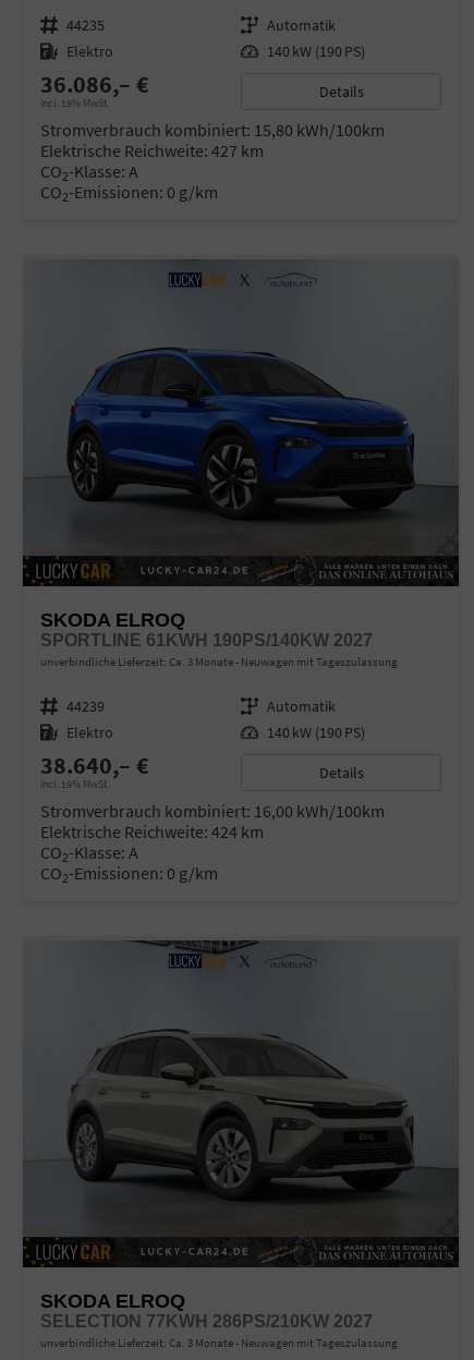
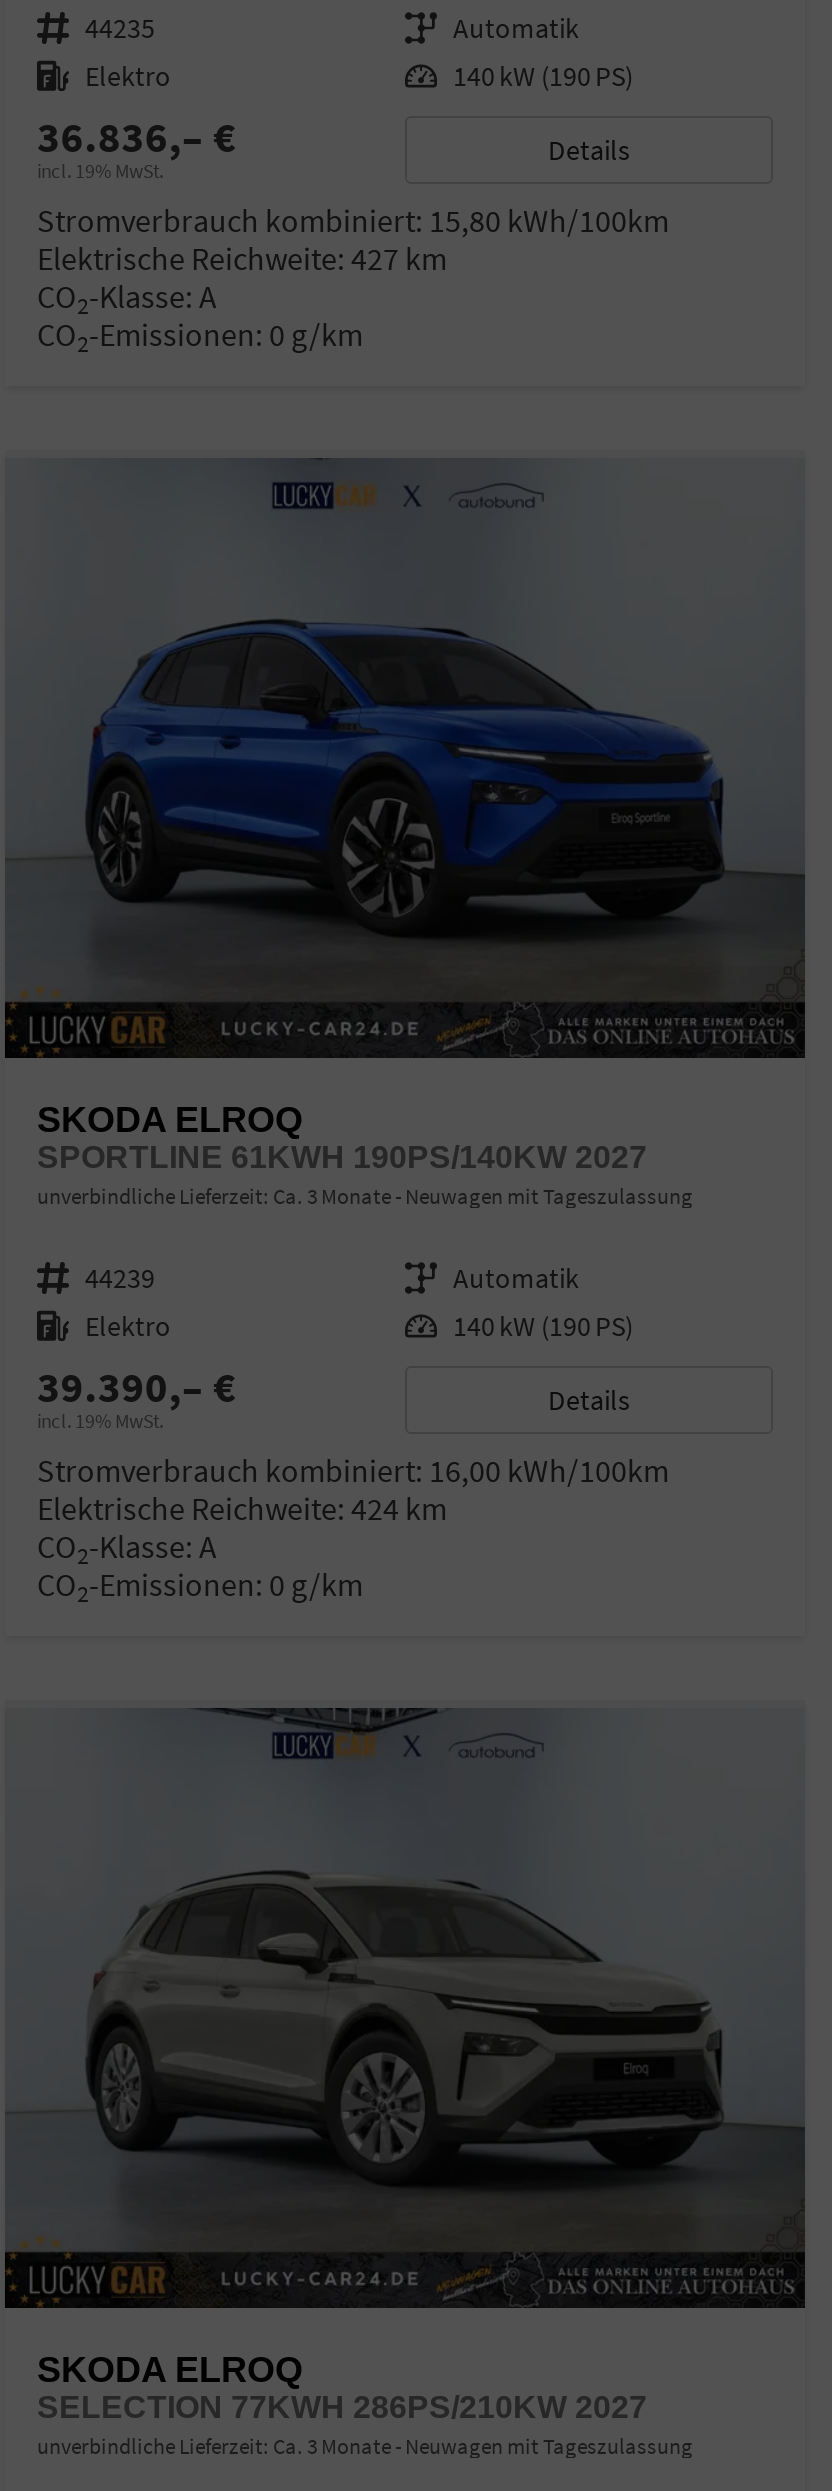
[40,69,149,99] 36.086,– € -> [37,109,237,163] 36.836,– €
[40,750,149,780] 38.640,– € -> [37,1359,237,1413] 39.390,– €

